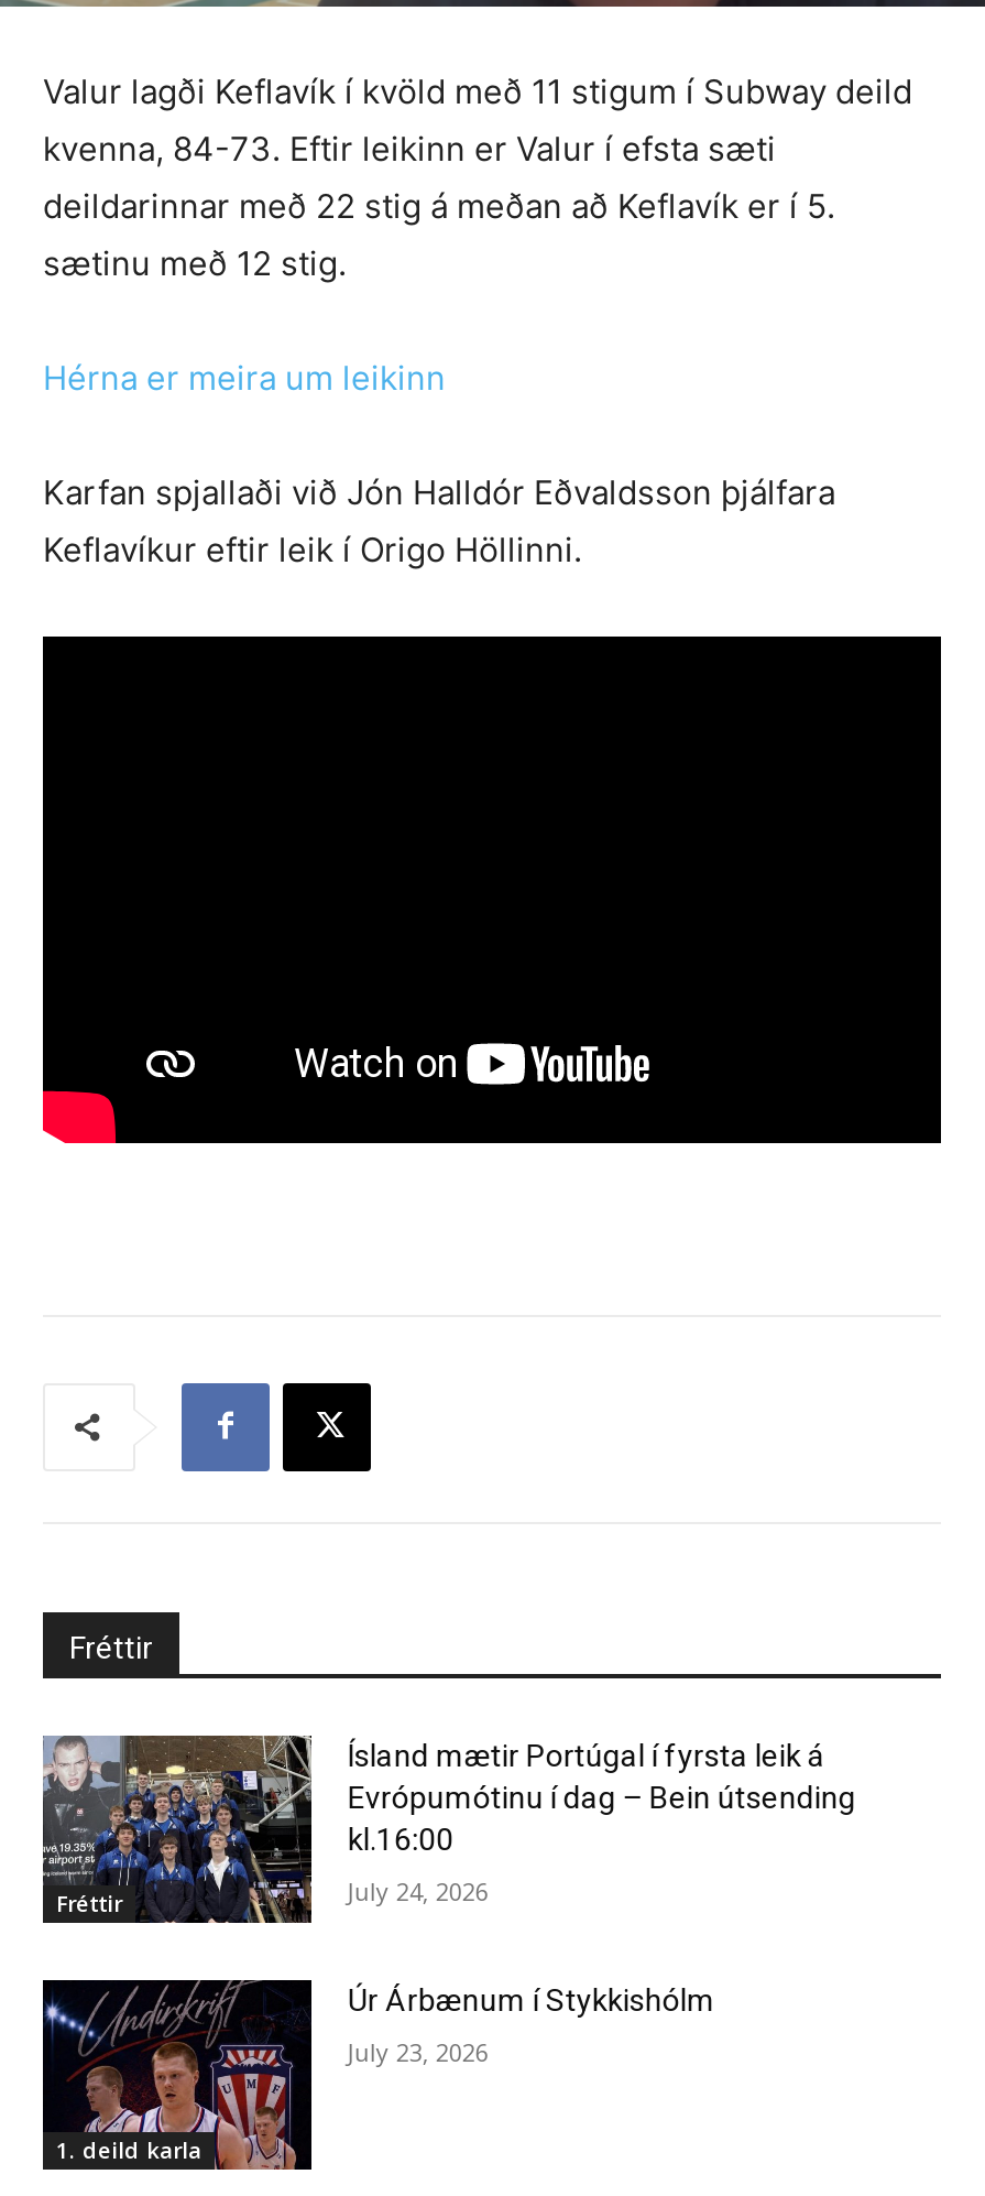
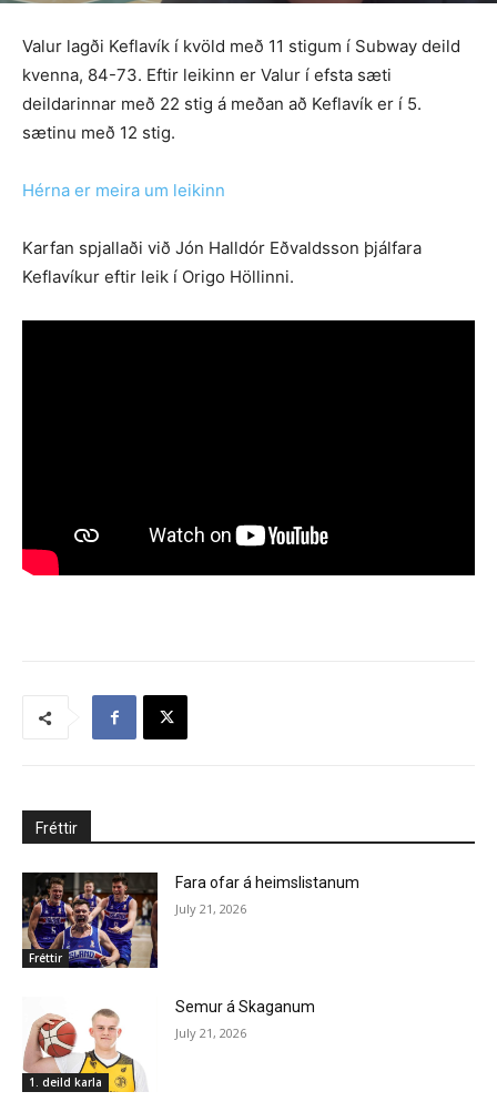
[41,1733,856,1925] [image] | Ísland mætir Portúgal í fyrsta leik á | Evrópumótinu í dag – Bein útsending | kl.16:00 -> [22,871,360,969] [image] | Fara ofar á heimslistanum
[348,1873,488,1906] July 24, 2026 -> [176,901,247,917] July 21, 2026
[41,1978,715,2172] [image] | Úr Árbænum í Stykkishólm -> [22,997,316,1093] [image] | Semur á Skaganum
[348,2035,488,2068] July 23, 2026 -> [176,1025,247,1041] July 21, 2026

